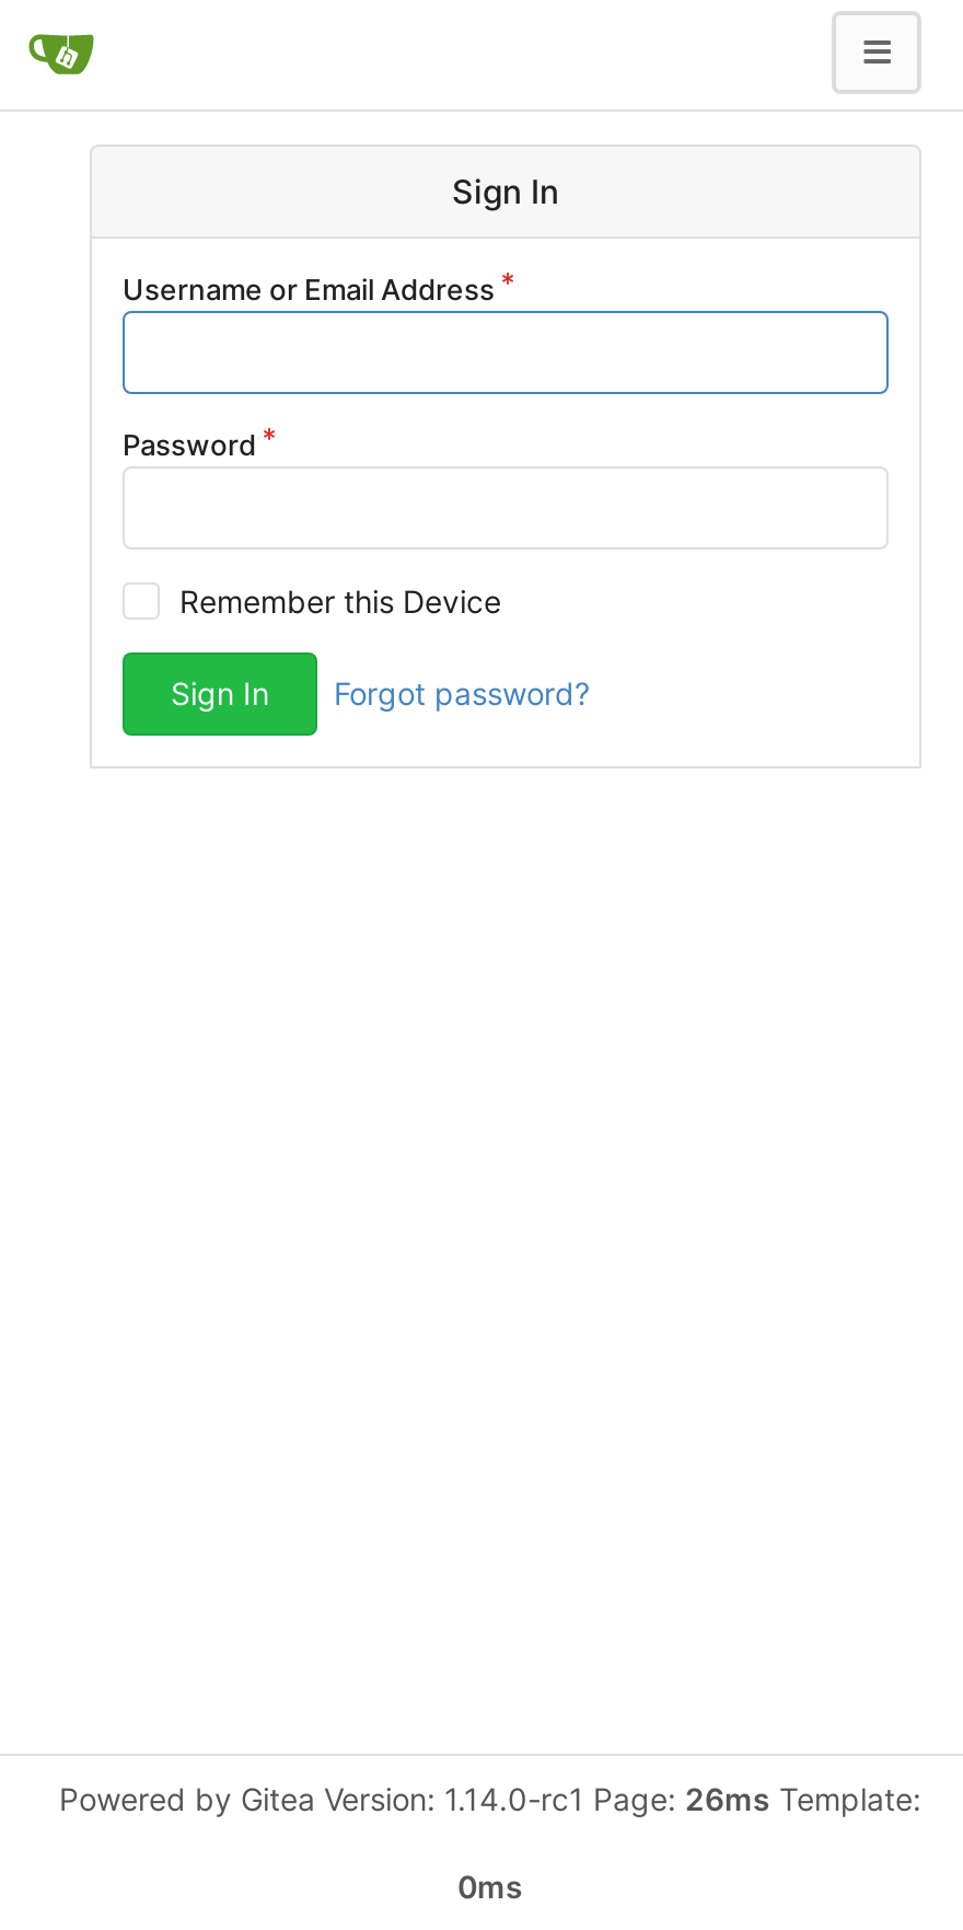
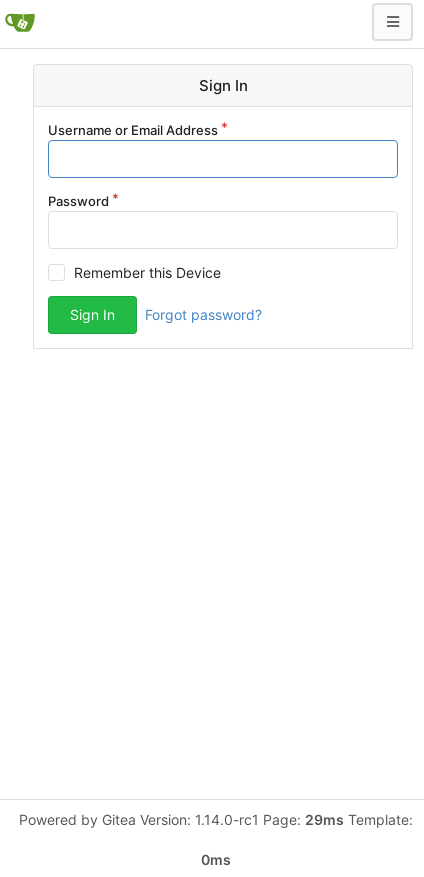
[59,1780,921,1817] Powered by Gitea Version: 1.14.0-rc1 Page: 26ms Template: -> [19,811,413,828] Powered by Gitea Version: 1.14.0-rc1 Page: 29ms Template:

